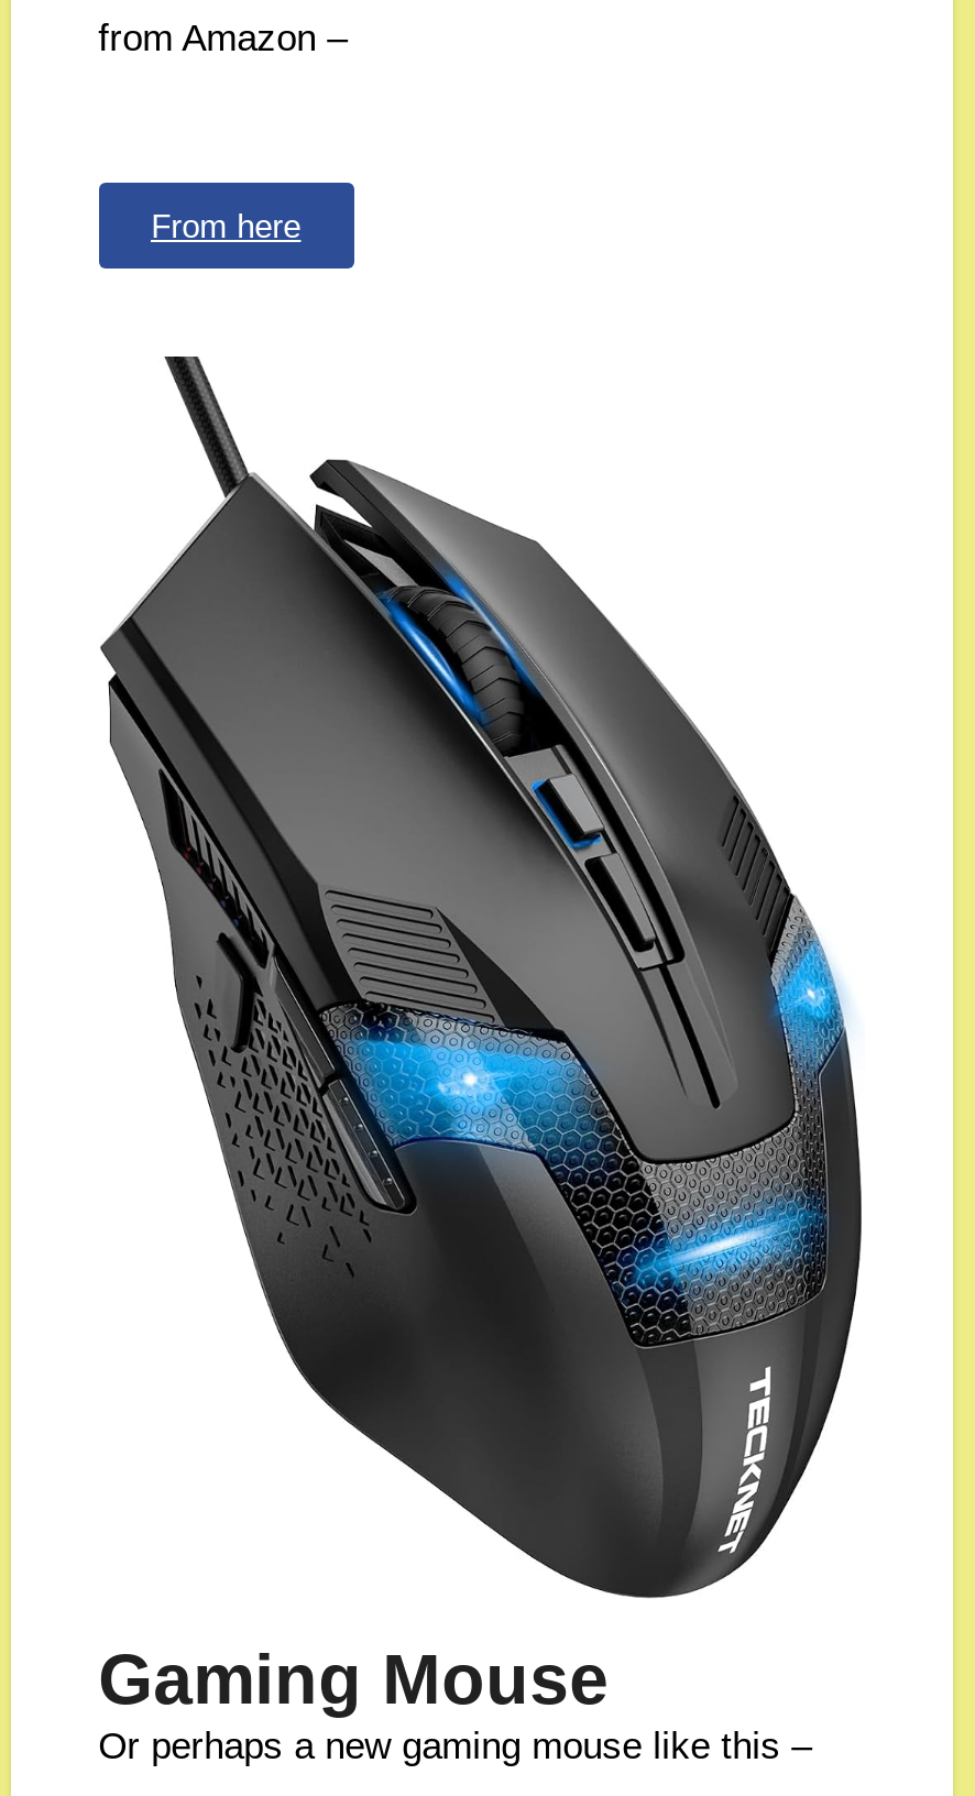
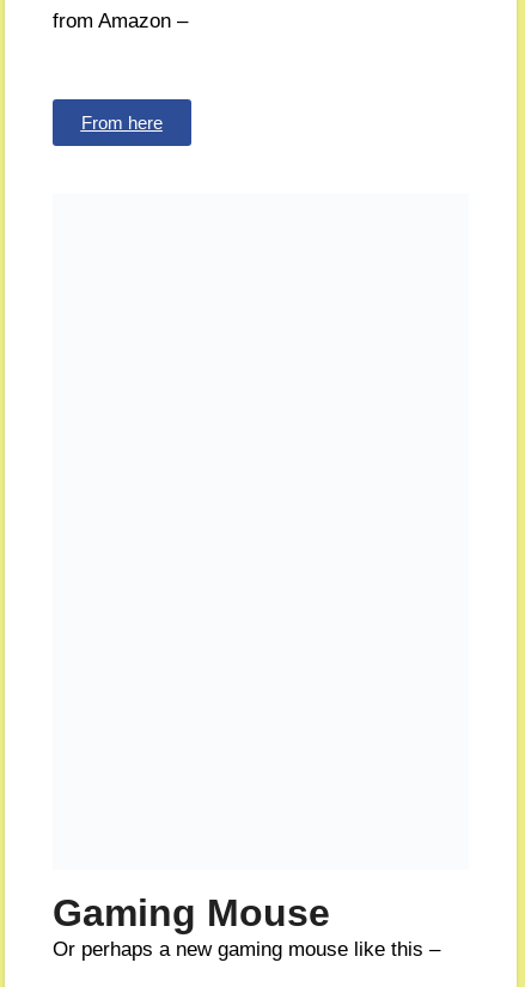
[99,354,863,1600] [image] -> none

